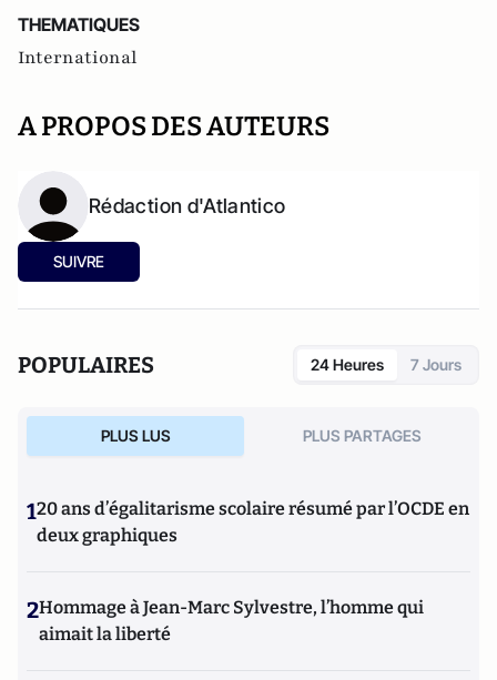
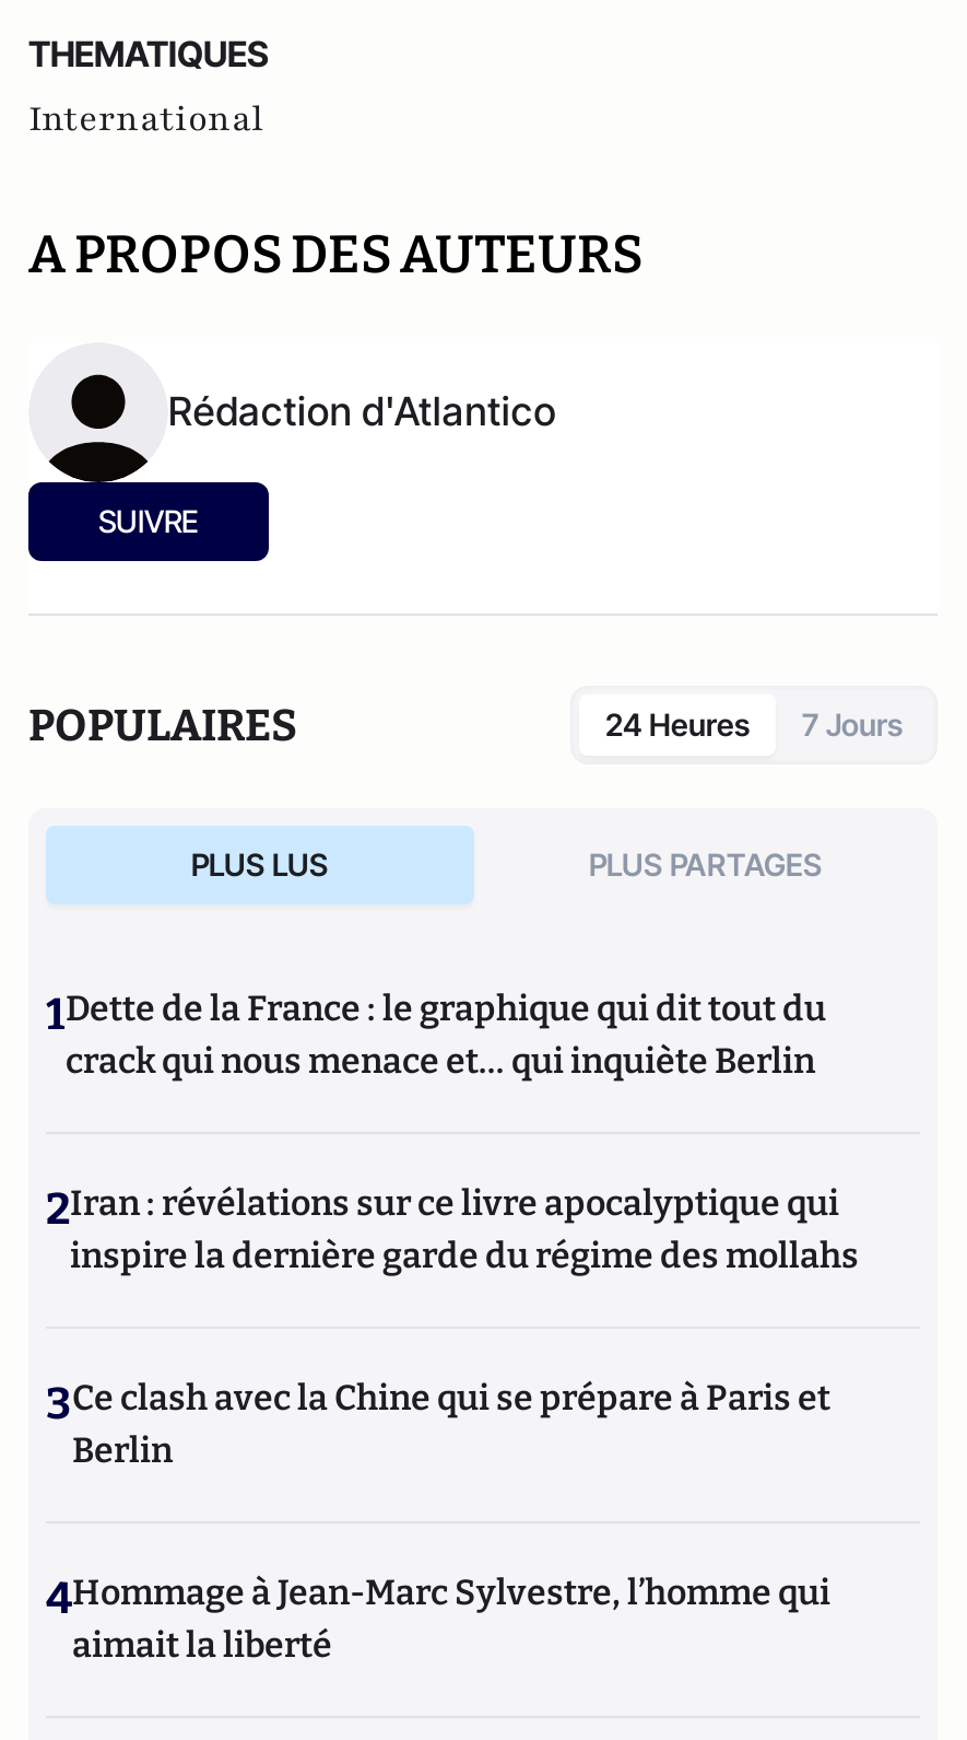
[27,498,469,623] 120 ans d’égalitarisme scolaire résumé par l’OCDE en | deux graphiques | 2Hommage à Jean-Marc Sylvestre, l’homme qui -> [46,988,859,1624] 1Dette de la France : le graphique qui dit tout du | crack qui nous menace et… qui inquiète Berlin | 2Iran : révélations sur ce livre apocalyptique qui | inspire la dernière garde du régime des mollahs | 3Ce clash avec la Chine qui se prépare à Paris et | Berlin | 4Hommage à Jean-Marc Sylvestre, l’homme qui

